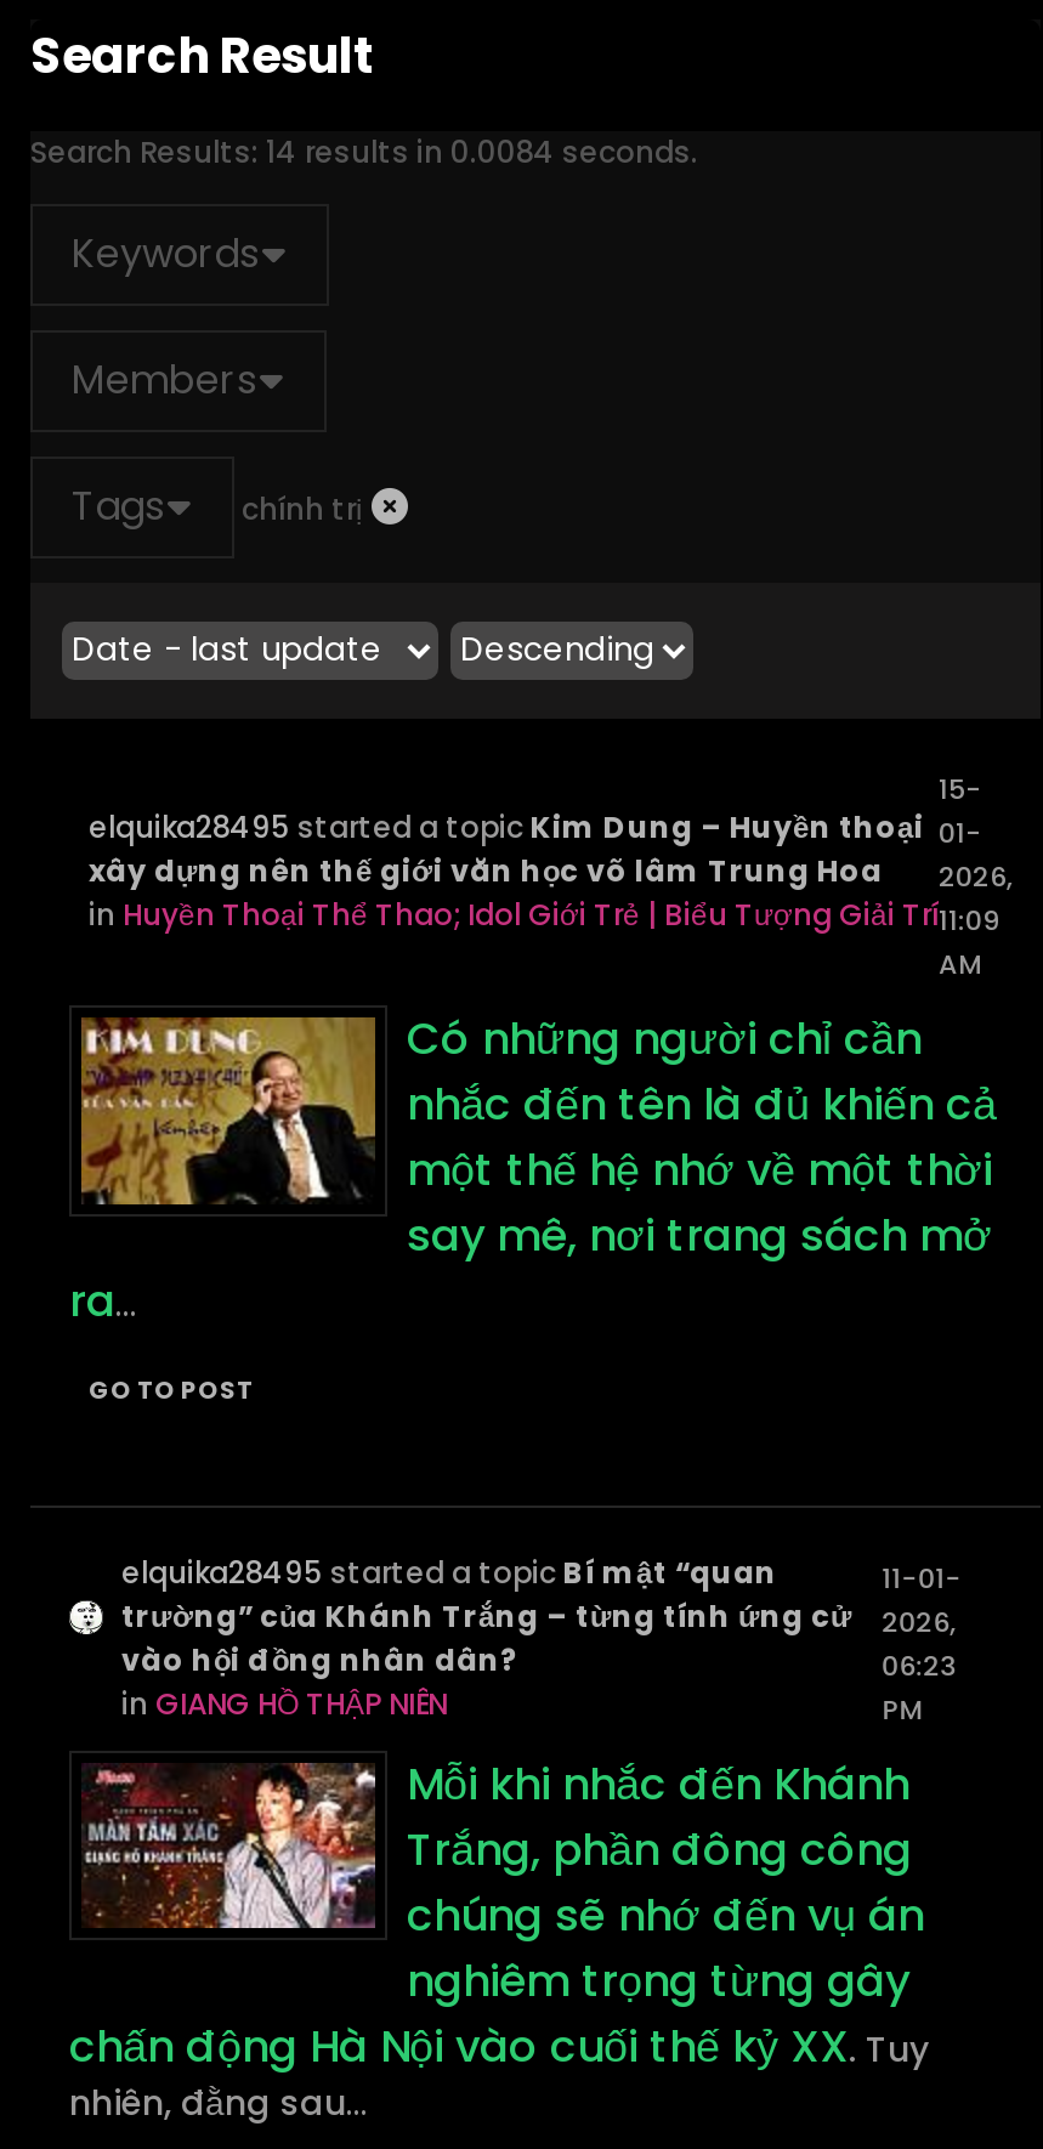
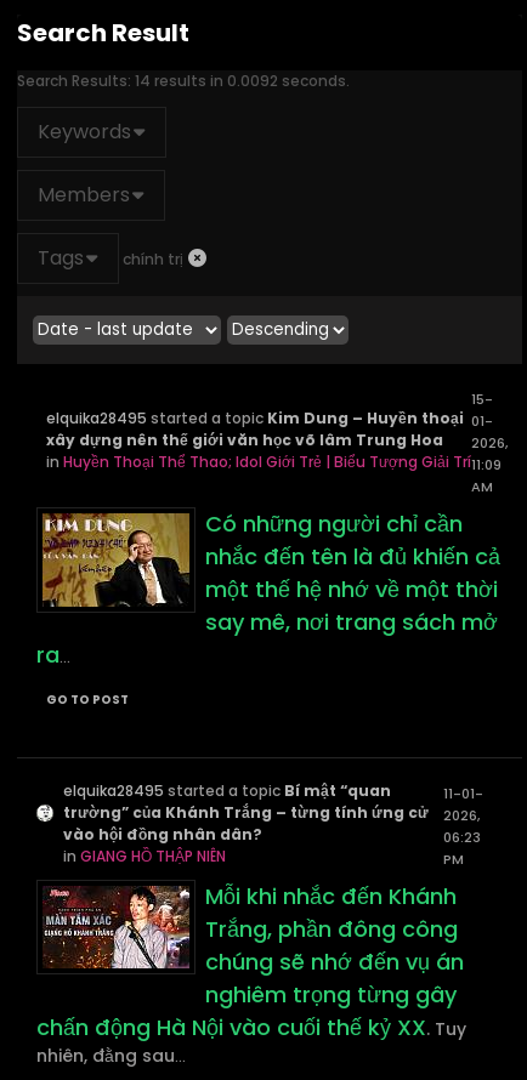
[30,131,698,172] Search Results: 14 results in 0.0084 seconds. -> [17,70,350,91] Search Results: 14 results in 0.0092 seconds.

